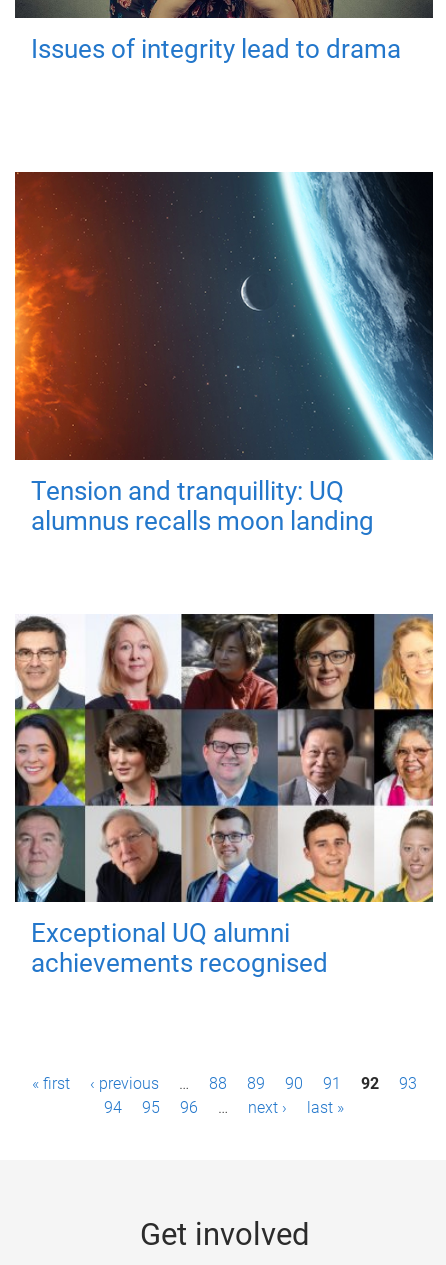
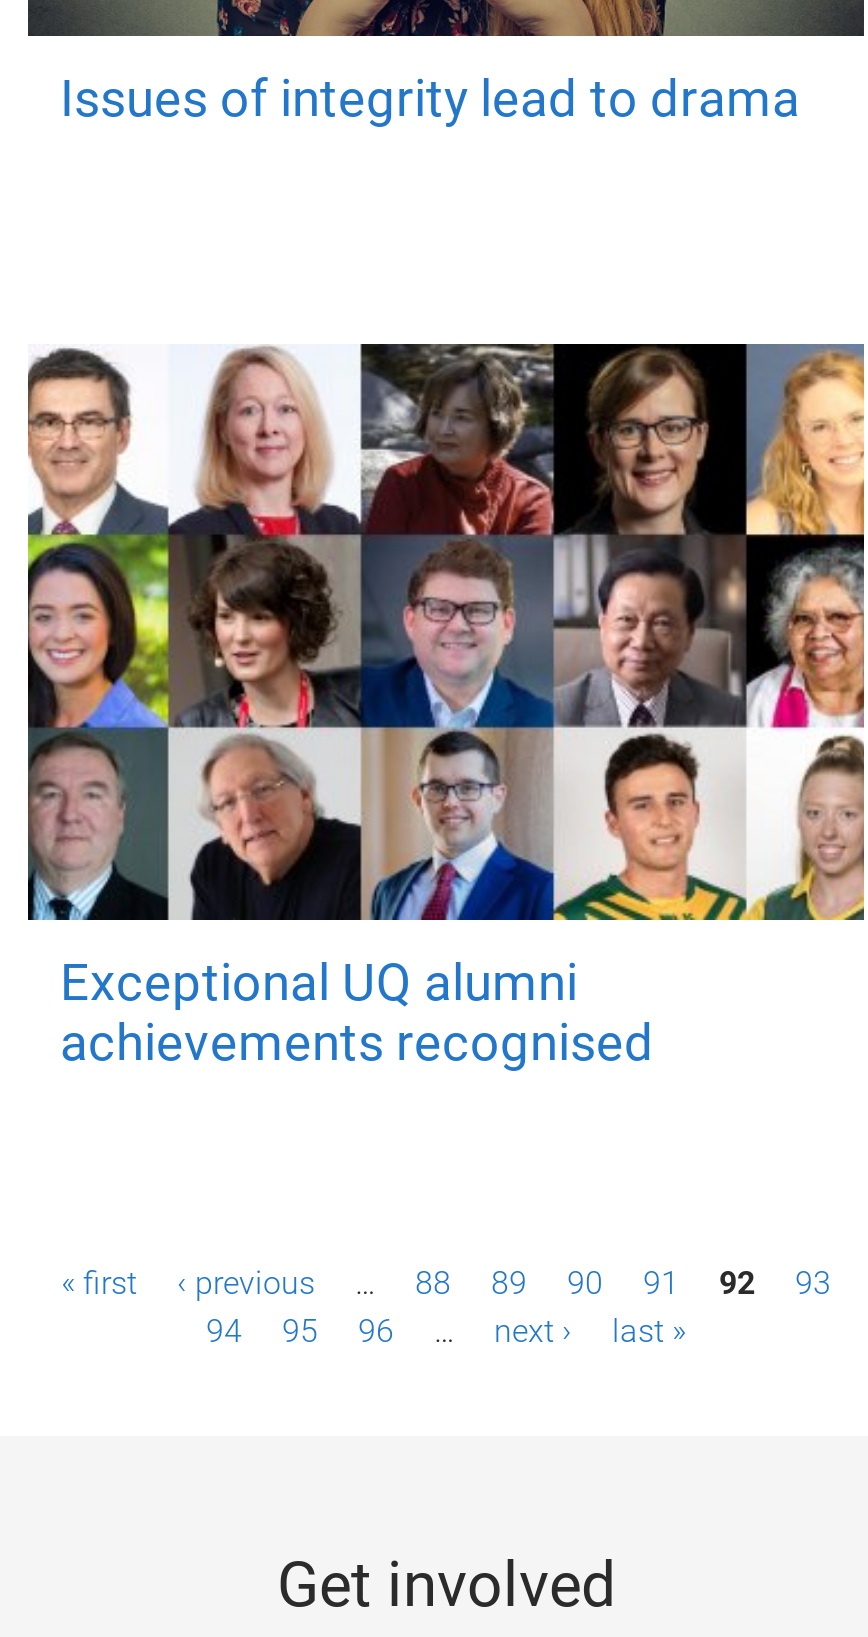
[14,171,434,536] [image] | Tension and tranquillity: UQ | alumnus recalls moon landing -> none

